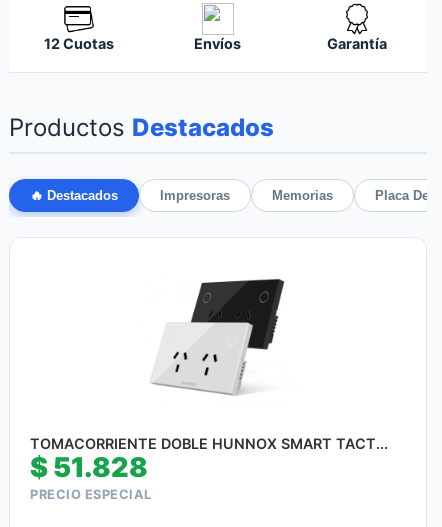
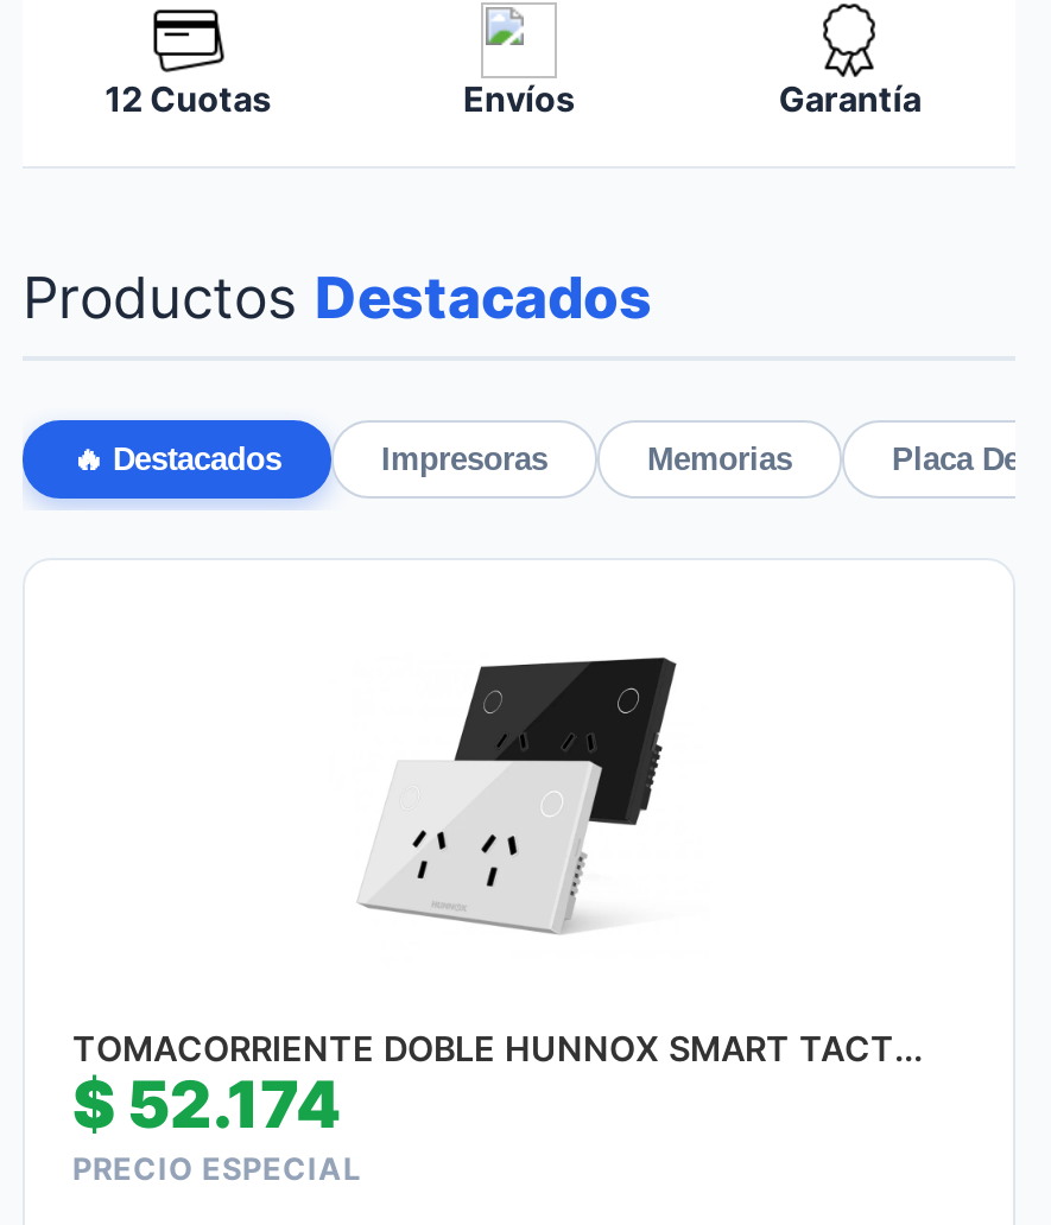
[30,451,148,484] $51.828 -> [72,1066,341,1144] $52.174

